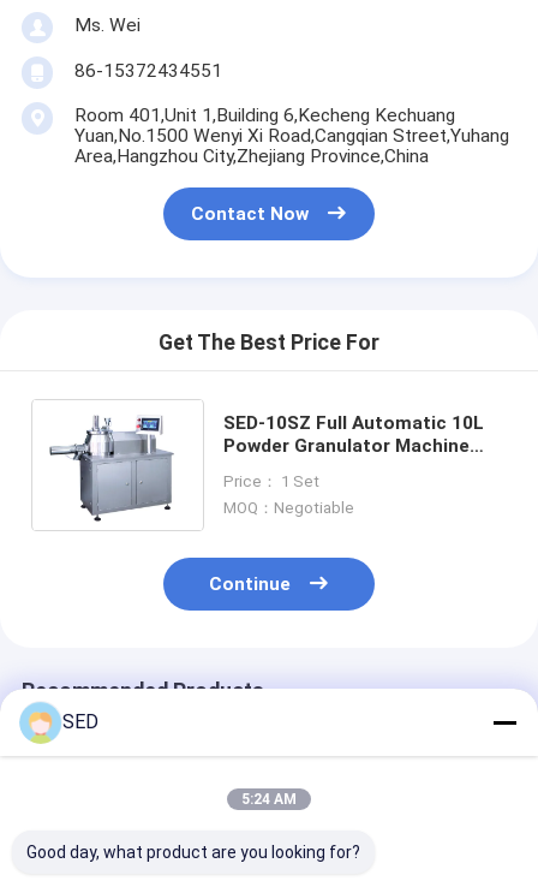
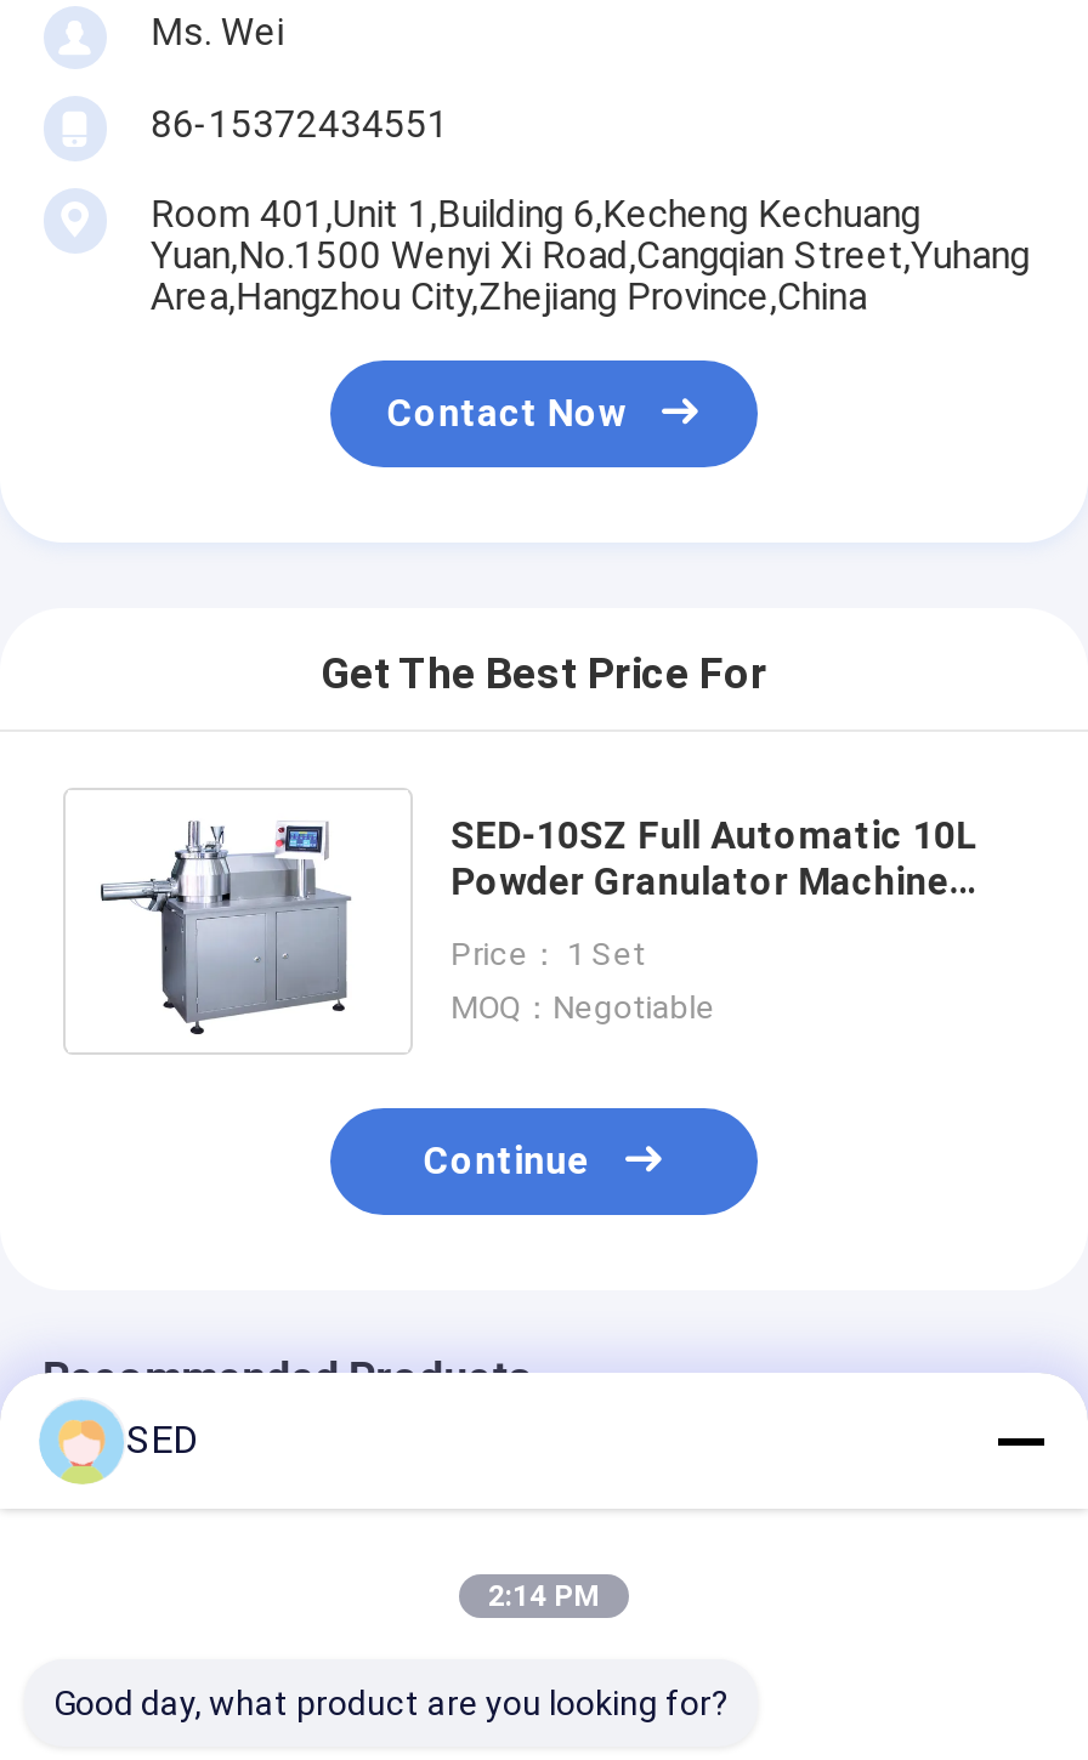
[241,791,297,808] 5:24 AM -> [488,1579,600,1613] 2:14 PM

